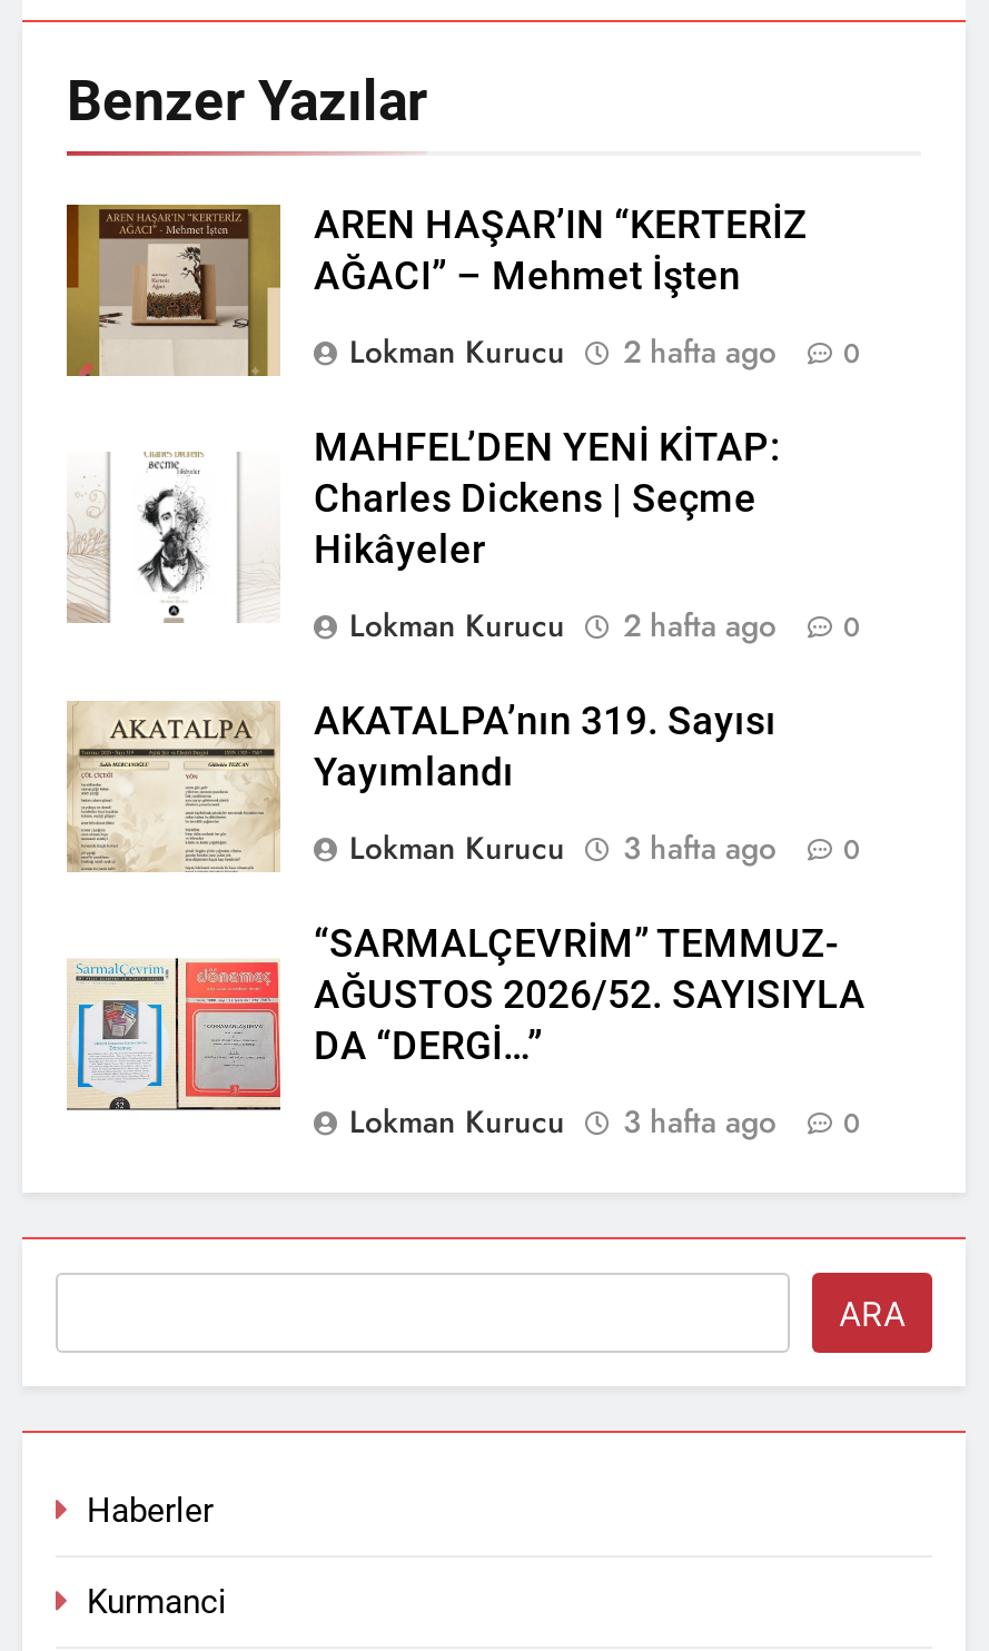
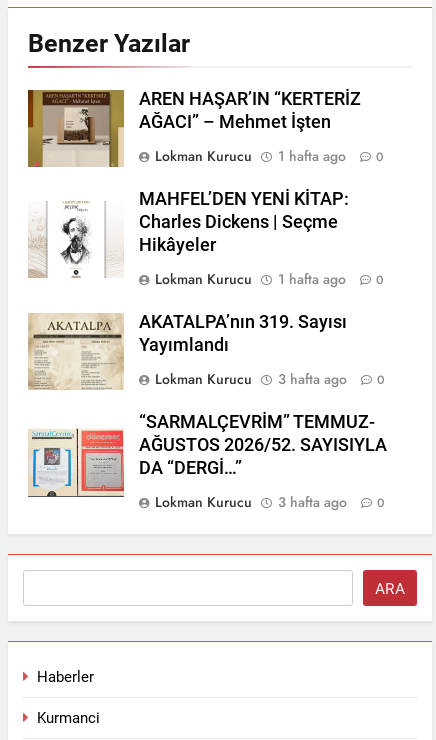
[349,330,861,375] Lokman Kurucu 2 hafta ago 0 -> [155,146,384,166] Lokman Kurucu 1 hafta ago 0
[349,604,861,648] Lokman Kurucu 2 hafta ago 0 -> [155,269,384,289] Lokman Kurucu 1 hafta ago 0

